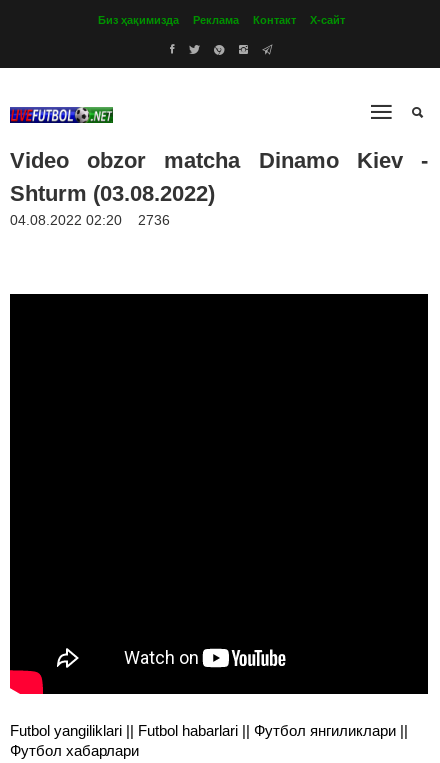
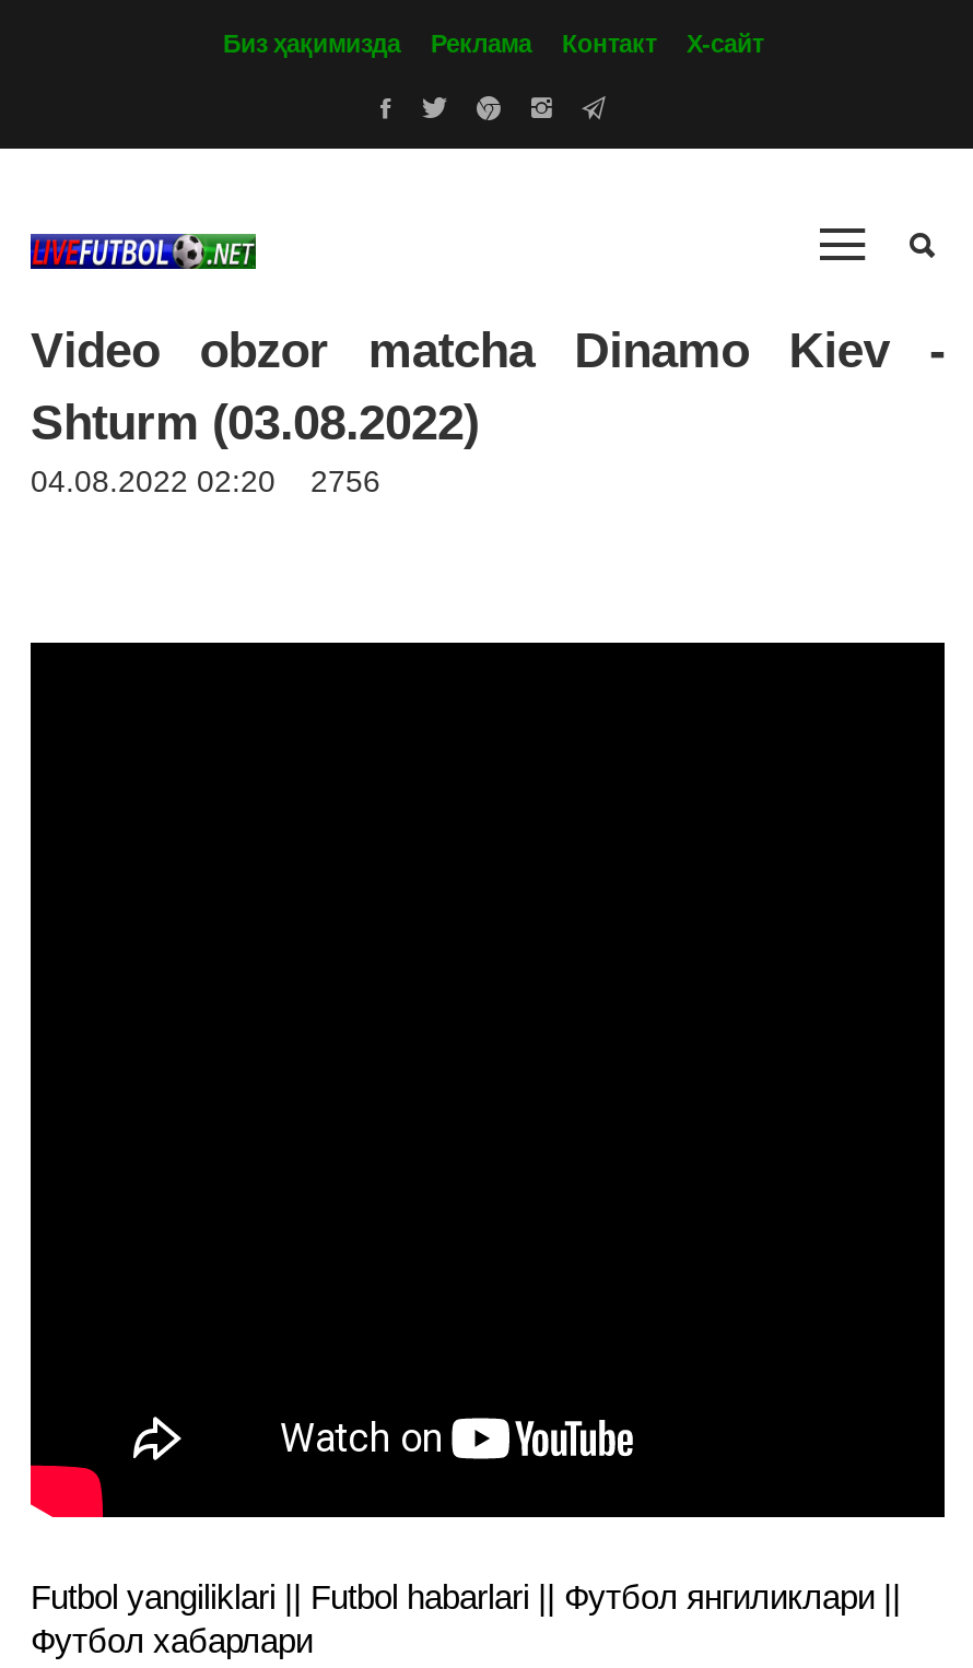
[10,212,170,228] 04.08.2022 02:20 2736 -> [31,463,380,498] 04.08.2022 02:20 2756

